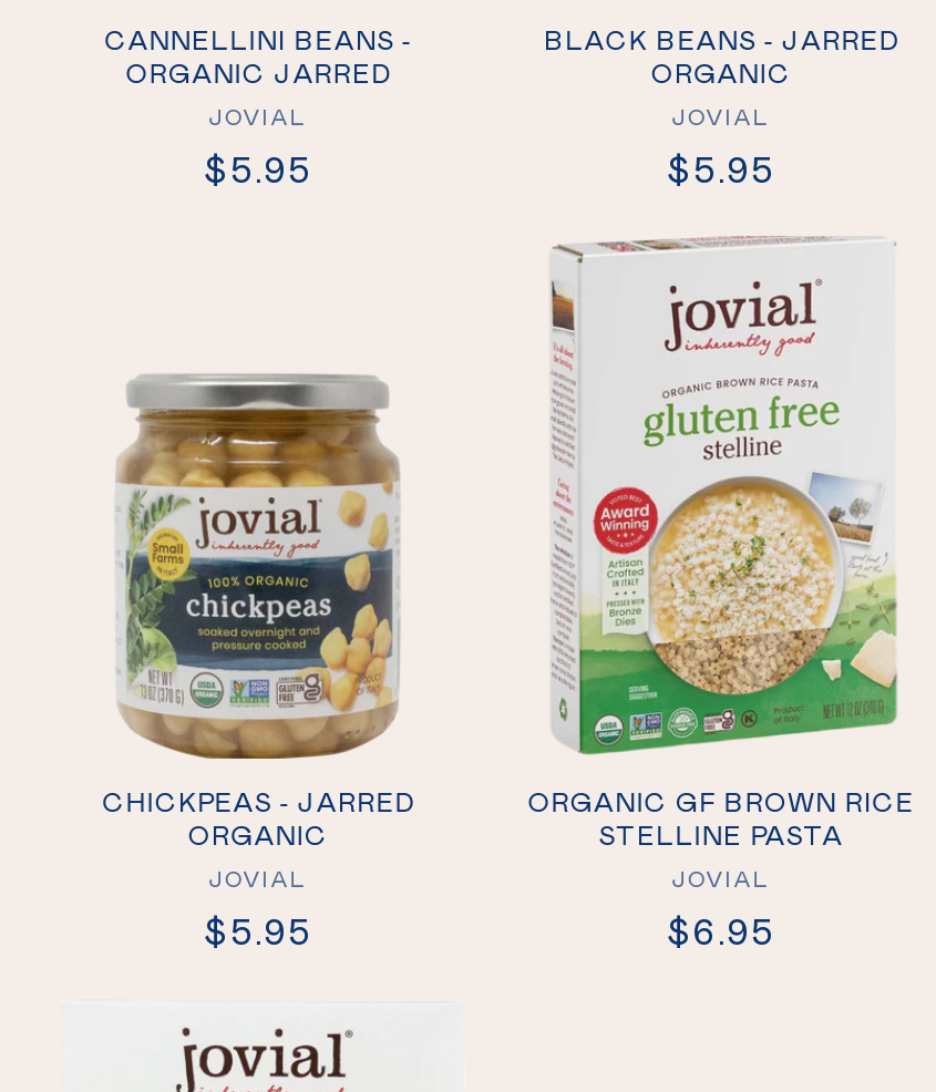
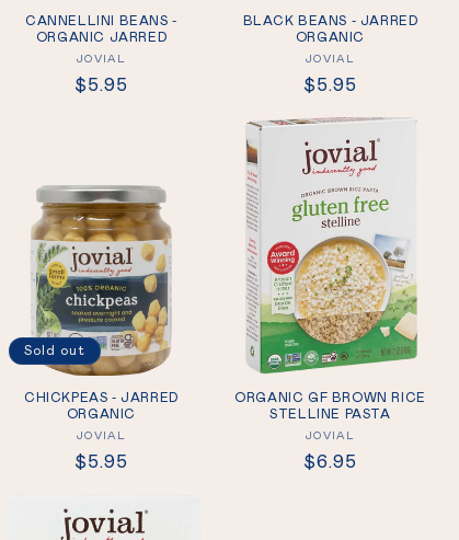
none -> [24,342,85,359] Sold out

